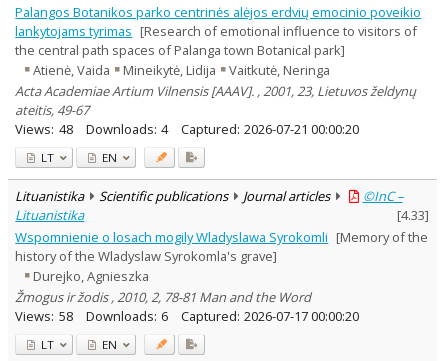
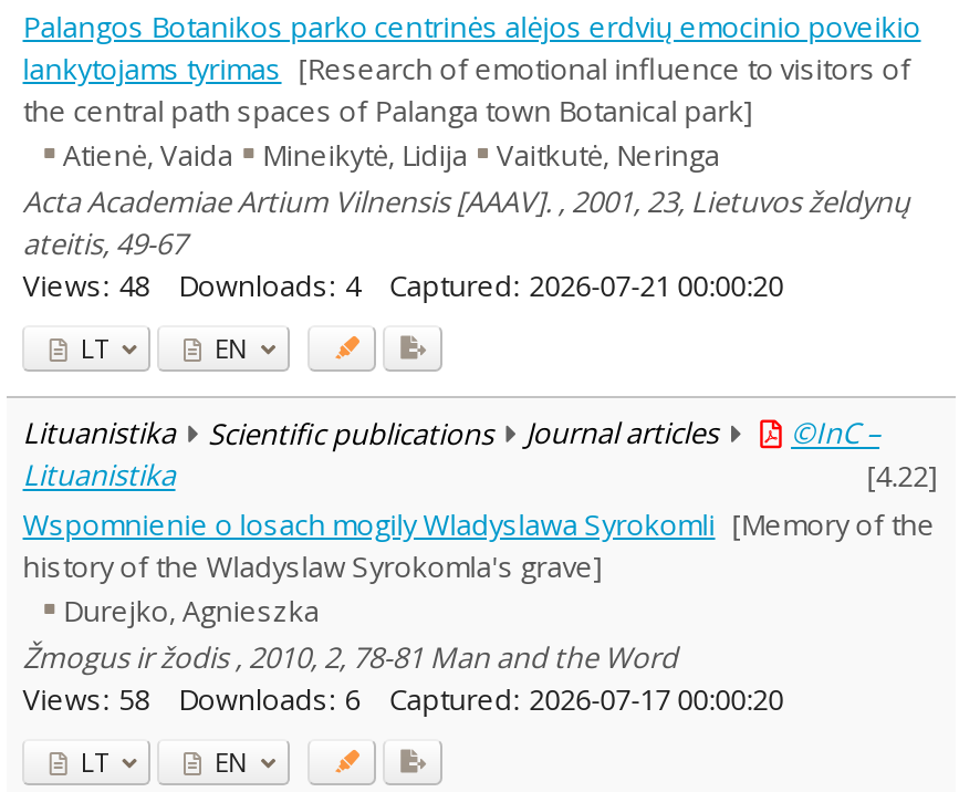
[397,206,429,224] [4.33] -> [867,455,937,495] [4.22]

